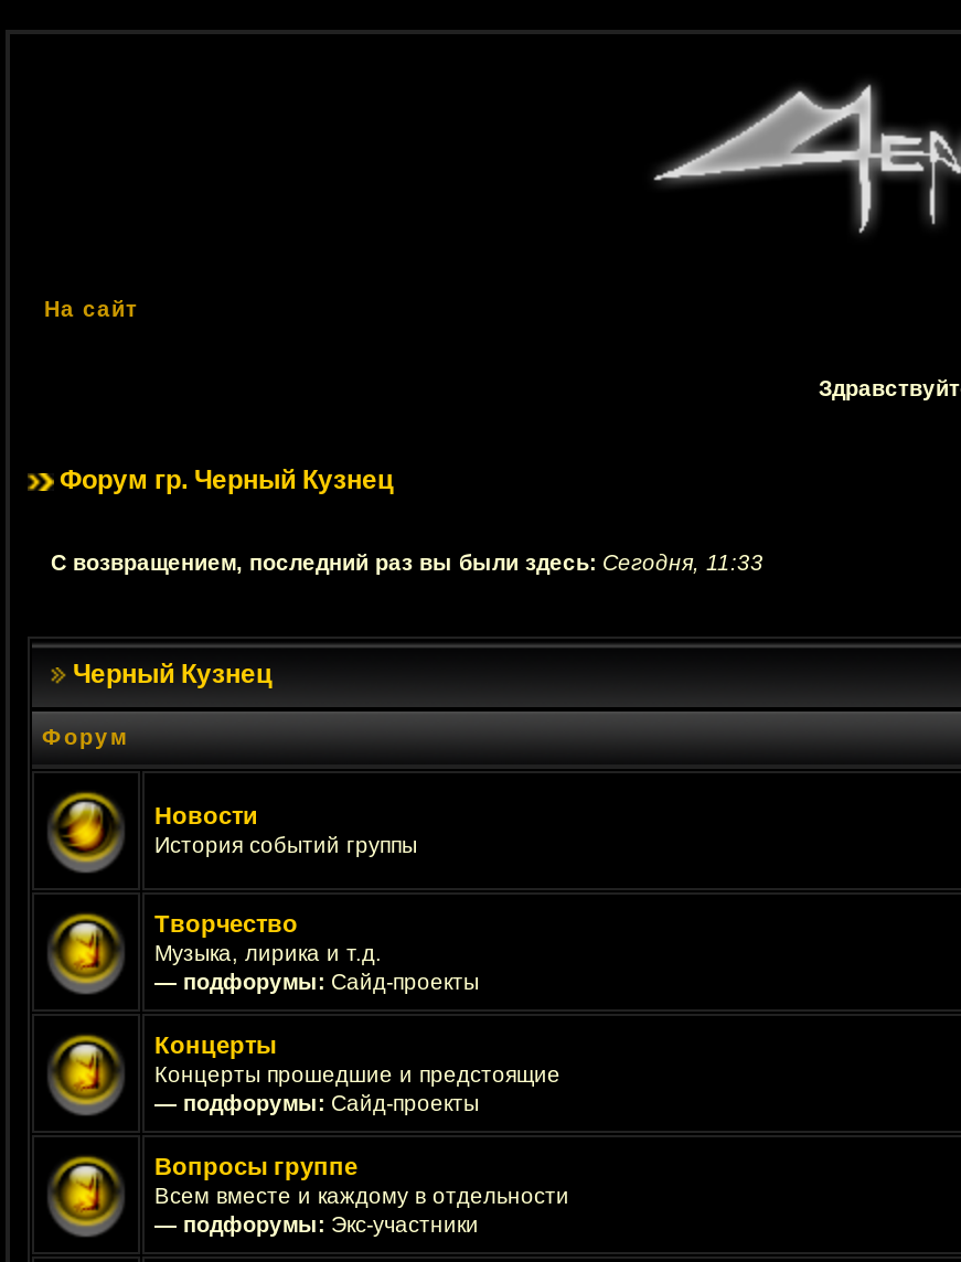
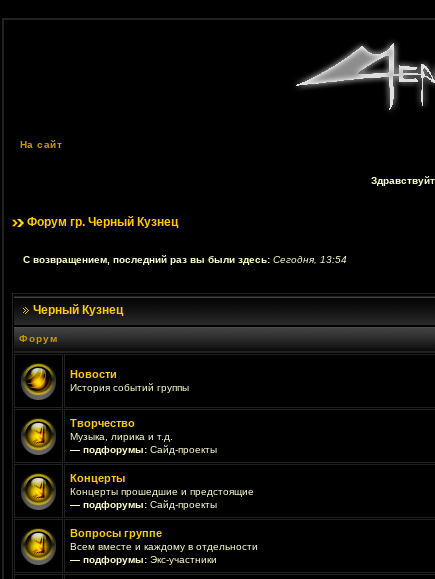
[51,550,764,575] С возвращением, последний раз вы были здесь: Сегодня, 11:33 -> [22,254,346,265] С возвращением, последний раз вы были здесь: Сегодня, 13:54

